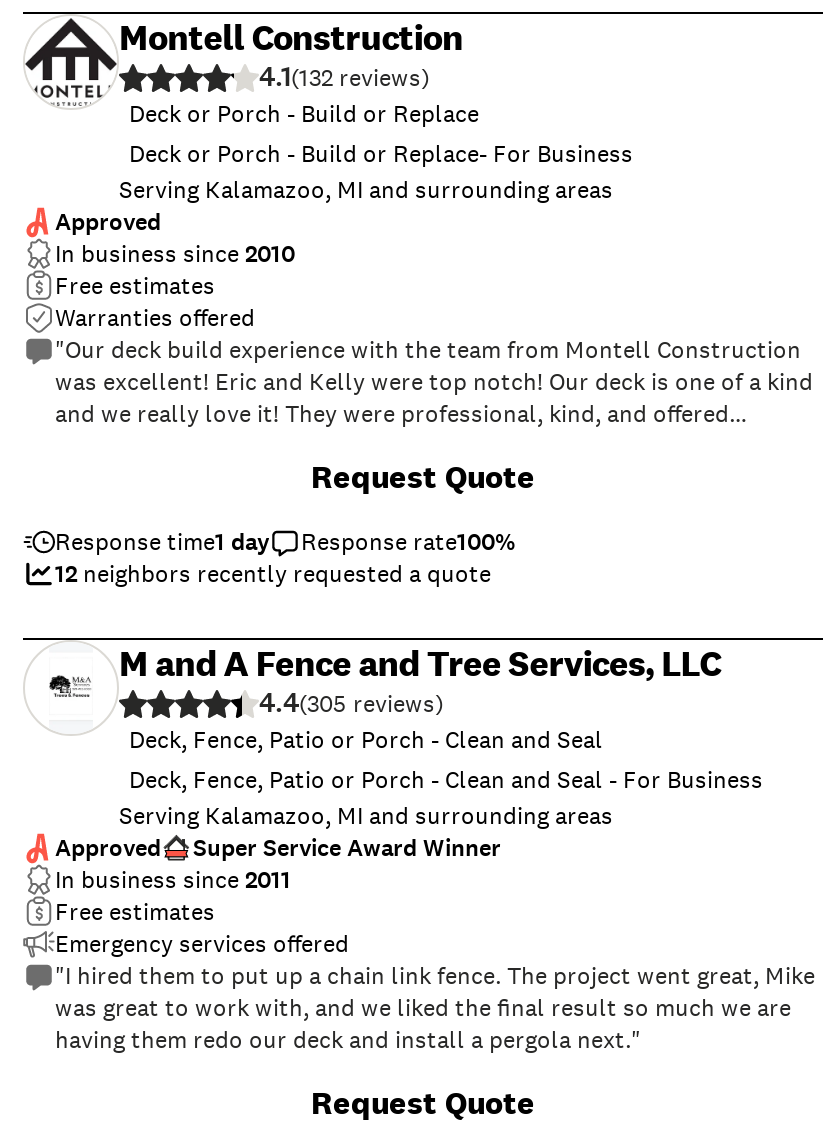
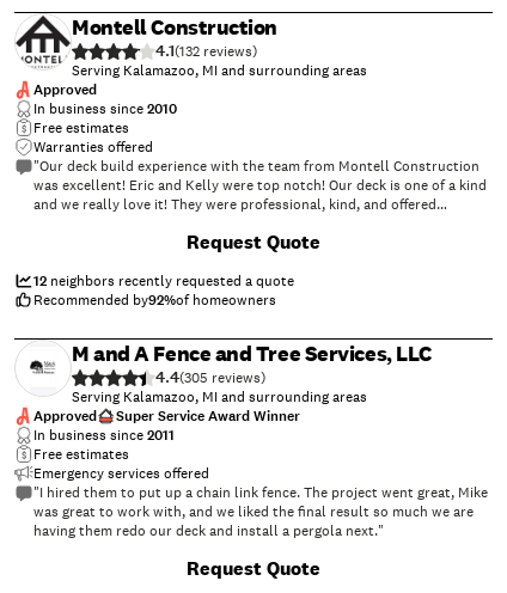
[129,98,633,170] Deck or Porch - Build or Replace | Deck or Porch - Build or Replace- For Business -> none
[55,526,515,558] Response time 1 day | Response rate100% -> none
none -> [33,291,276,310] Recommended by92%of homeowners
[129,724,763,796] Deck, Fence, Patio or Porch - Clean and Seal | Deck, Fence, Patio or Porch - Clean and Seal - For Business -> none

